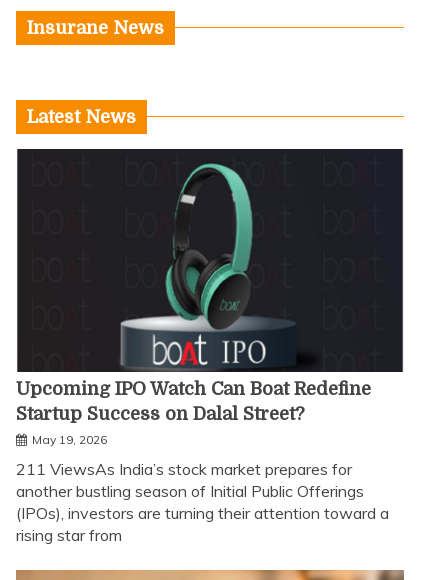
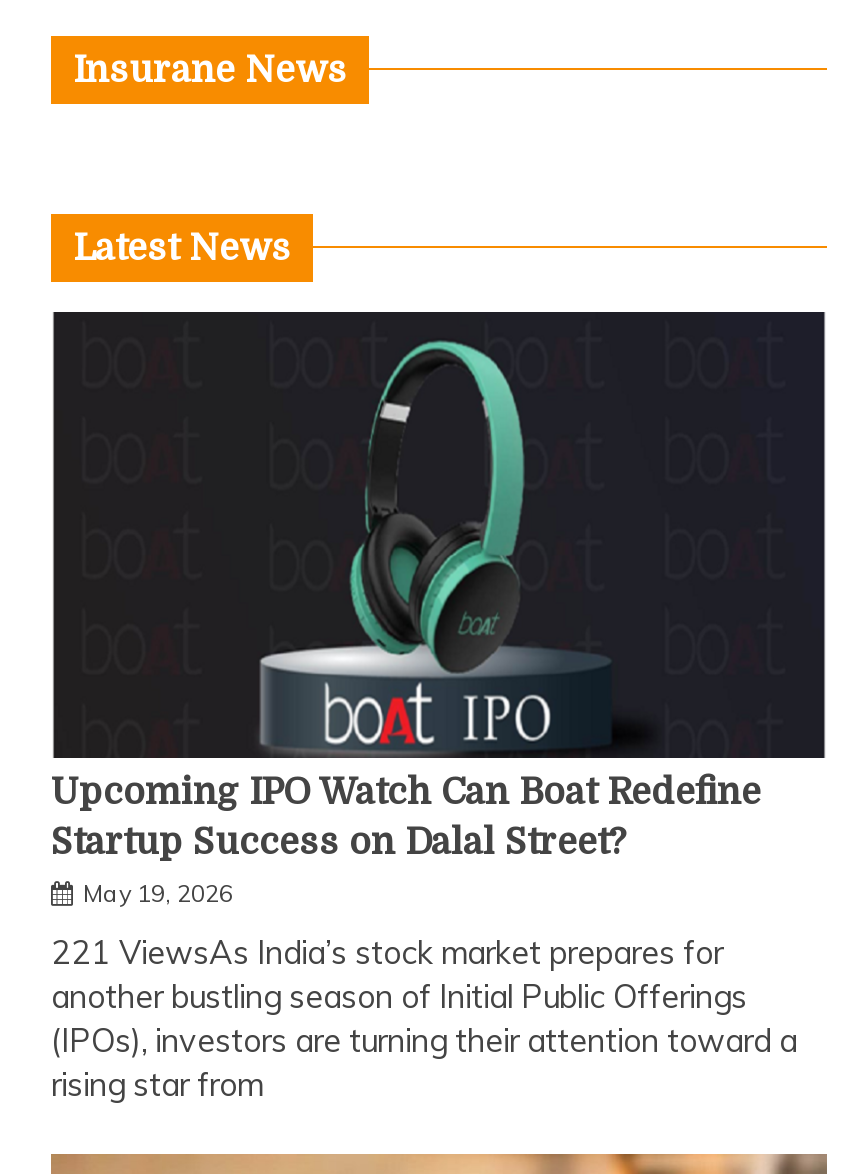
[16,459,352,479] 211 ViewsAs India’s stock market prepares for -> [51,933,723,973] 221 ViewsAs India’s stock market prepares for

